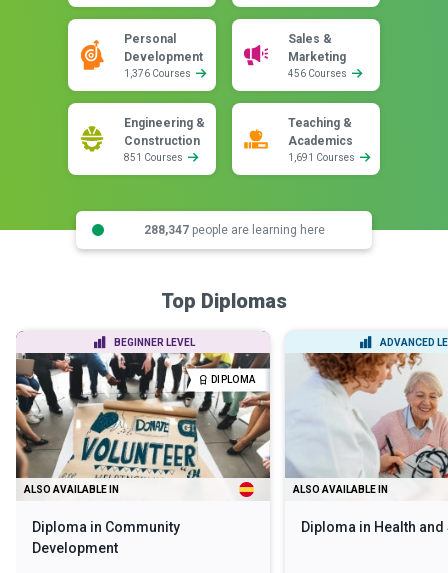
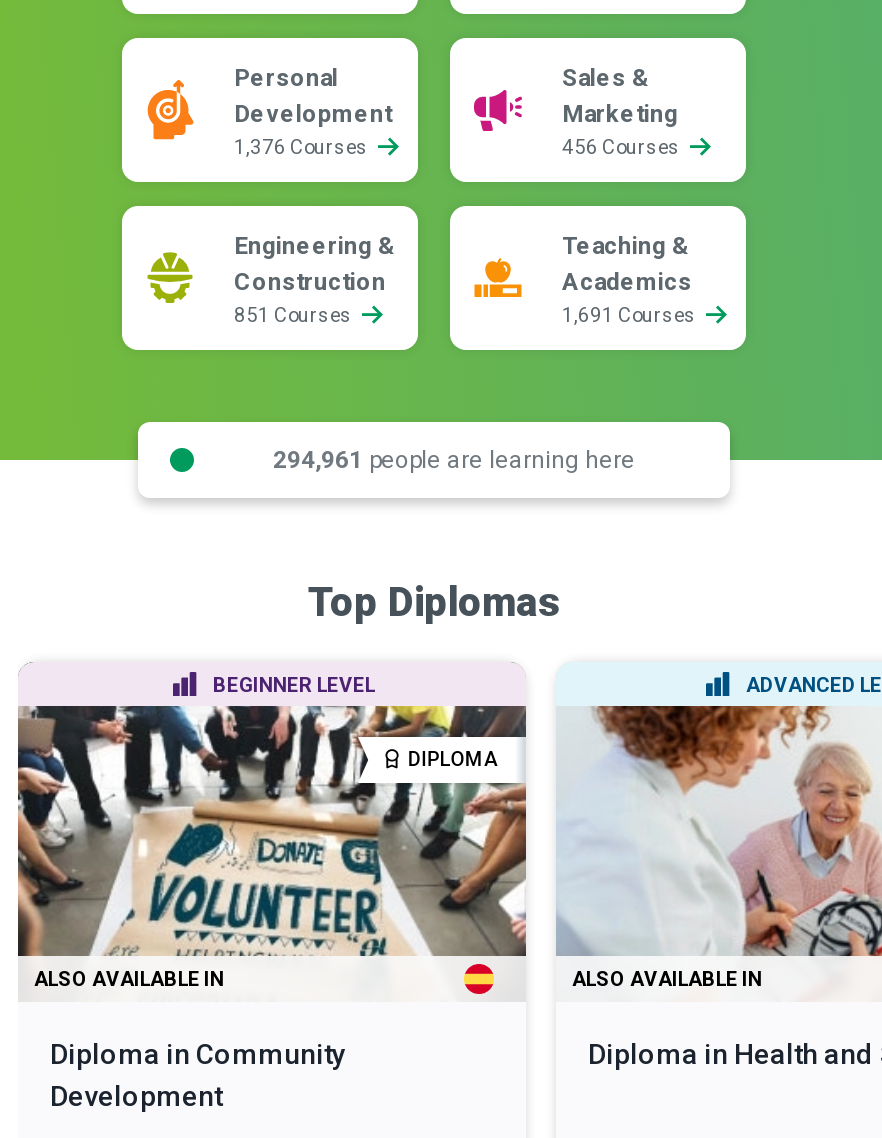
[143,222,324,236] 288,347 people are learning here -> [273,445,635,473] 294,961 people are learning here

